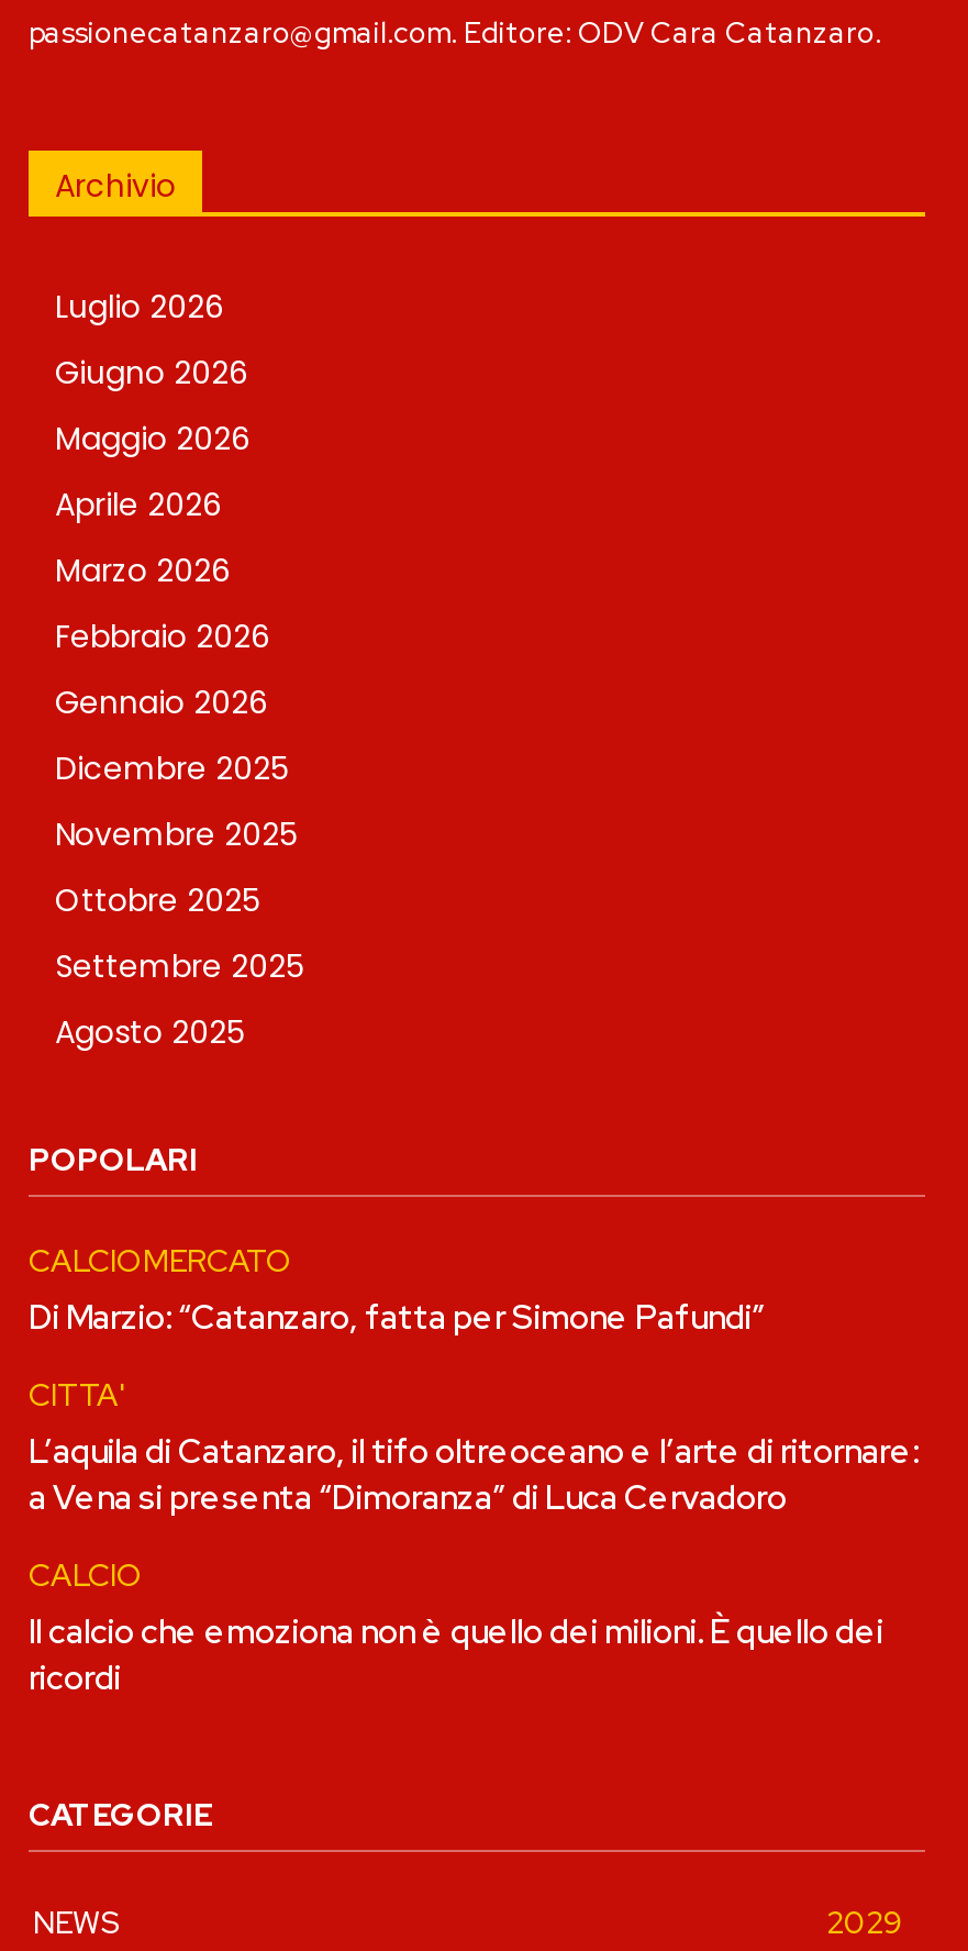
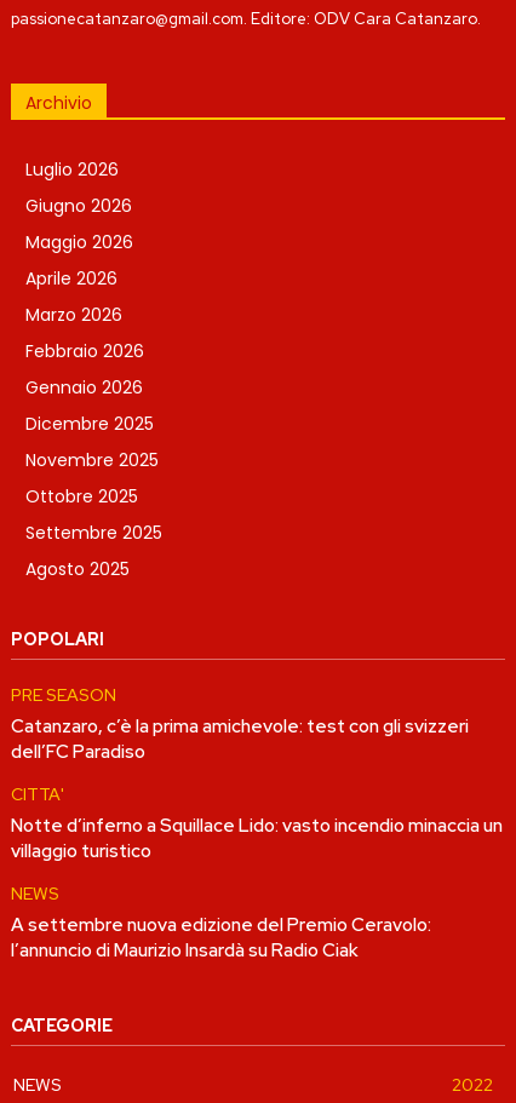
[29,1240,765,1339] CALCIOMERCATO | Di Marzio: “Catanzaro, fatta per Simone Pafundi” -> [11,684,469,764] PRE SEASON | Catanzaro, c’è la prima amichevole: test con gli svizzeri | dell’FC Paradiso
[29,1429,919,1519] L’aquila di Catanzaro, il tifo oltreoceano e l’arte di ritornare: | a Vena si presenta “Dimoranza” di Luca Cervadoro -> [11,813,503,863] Notte d’inferno a Squillace Lido: vasto incendio minaccia un | villaggio turistico
[29,1554,883,1700] CALCIO | Il calcio che emoziona non è quello dei milioni. È quello dei | ricordi -> [11,882,431,962] NEWS | A settembre nuova edizione del Premio Ceravolo: | l’annuncio di Maurizio Insardà su Radio Ciak
[826,1902,903,1941] 2029 -> [452,1073,493,1095] 2022

